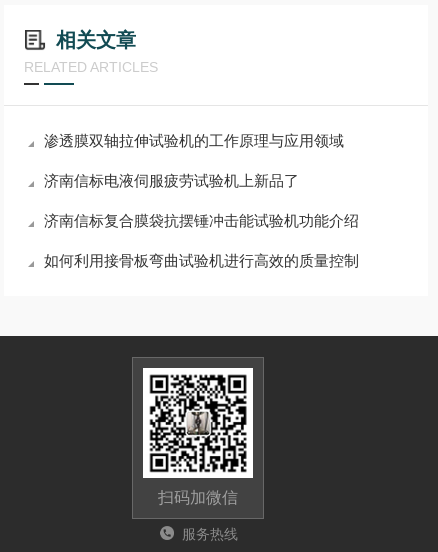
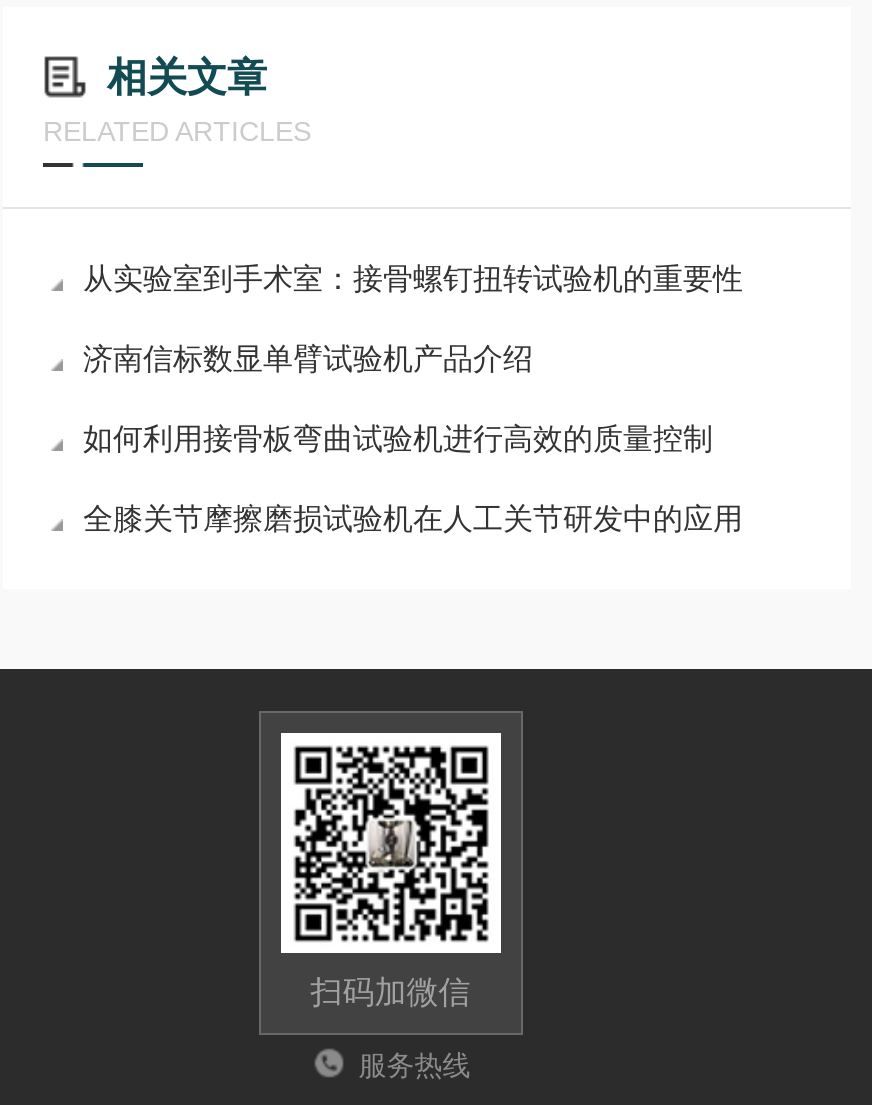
[44,132,359,229] 渗透膜双轴拉伸试验机的工作原理与应用领域 | 济南信标电液伺服疲劳试验机上新品了 | 济南信标复合膜袋抗摆锤冲击能试验机功能介绍 -> [83,261,743,375] 从实验室到手术室：接骨螺钉扭转试验机的重要性 | 济南信标数显单臂试验机产品介绍
moved [44,252,359,269] -> [83,421,713,455]: 如何利用接骨板弯曲试验机进行高效的质量控制
none -> [83,501,743,535] 全膝关节摩擦磨损试验机在人工关节研发中的应用

